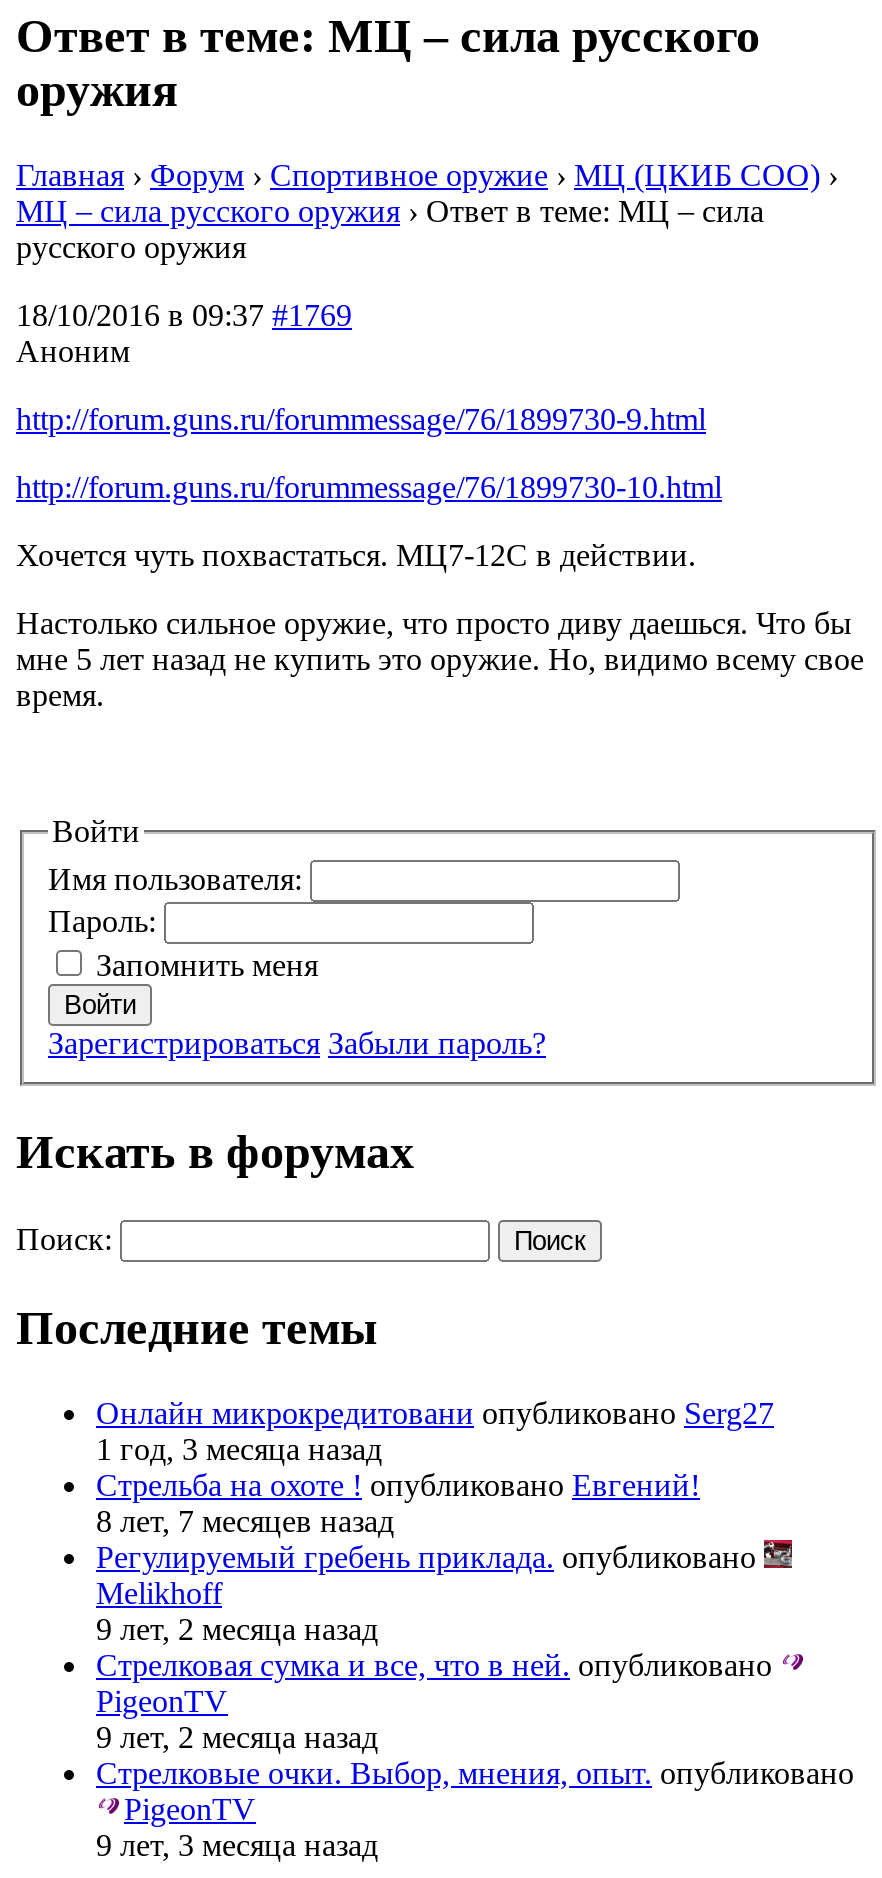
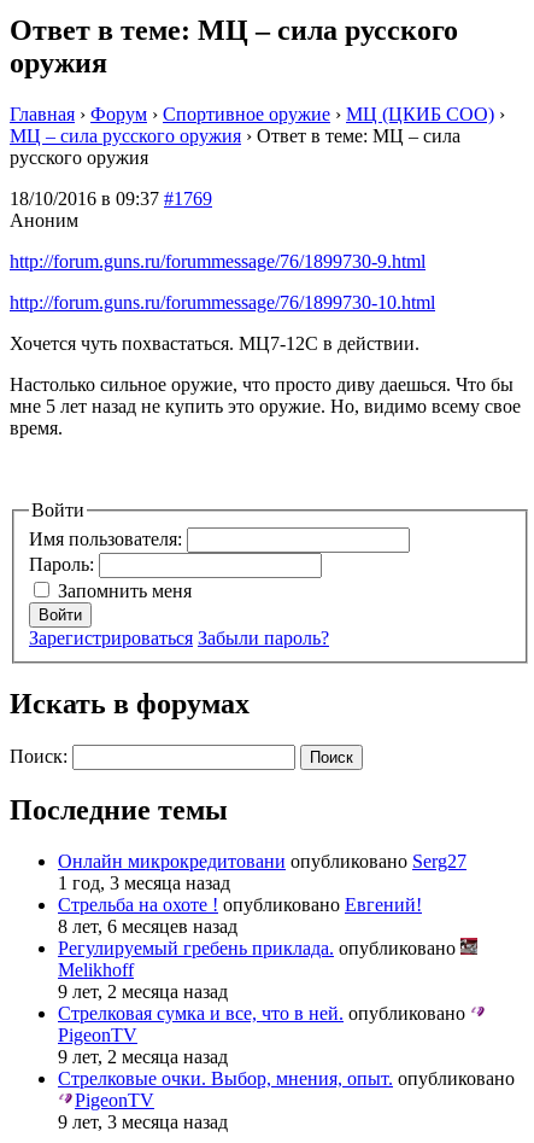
[96,1503,394,1537] 8 лет, 7 месяцев назад -> [58,916,237,936] 8 лет, 6 месяцев назад

